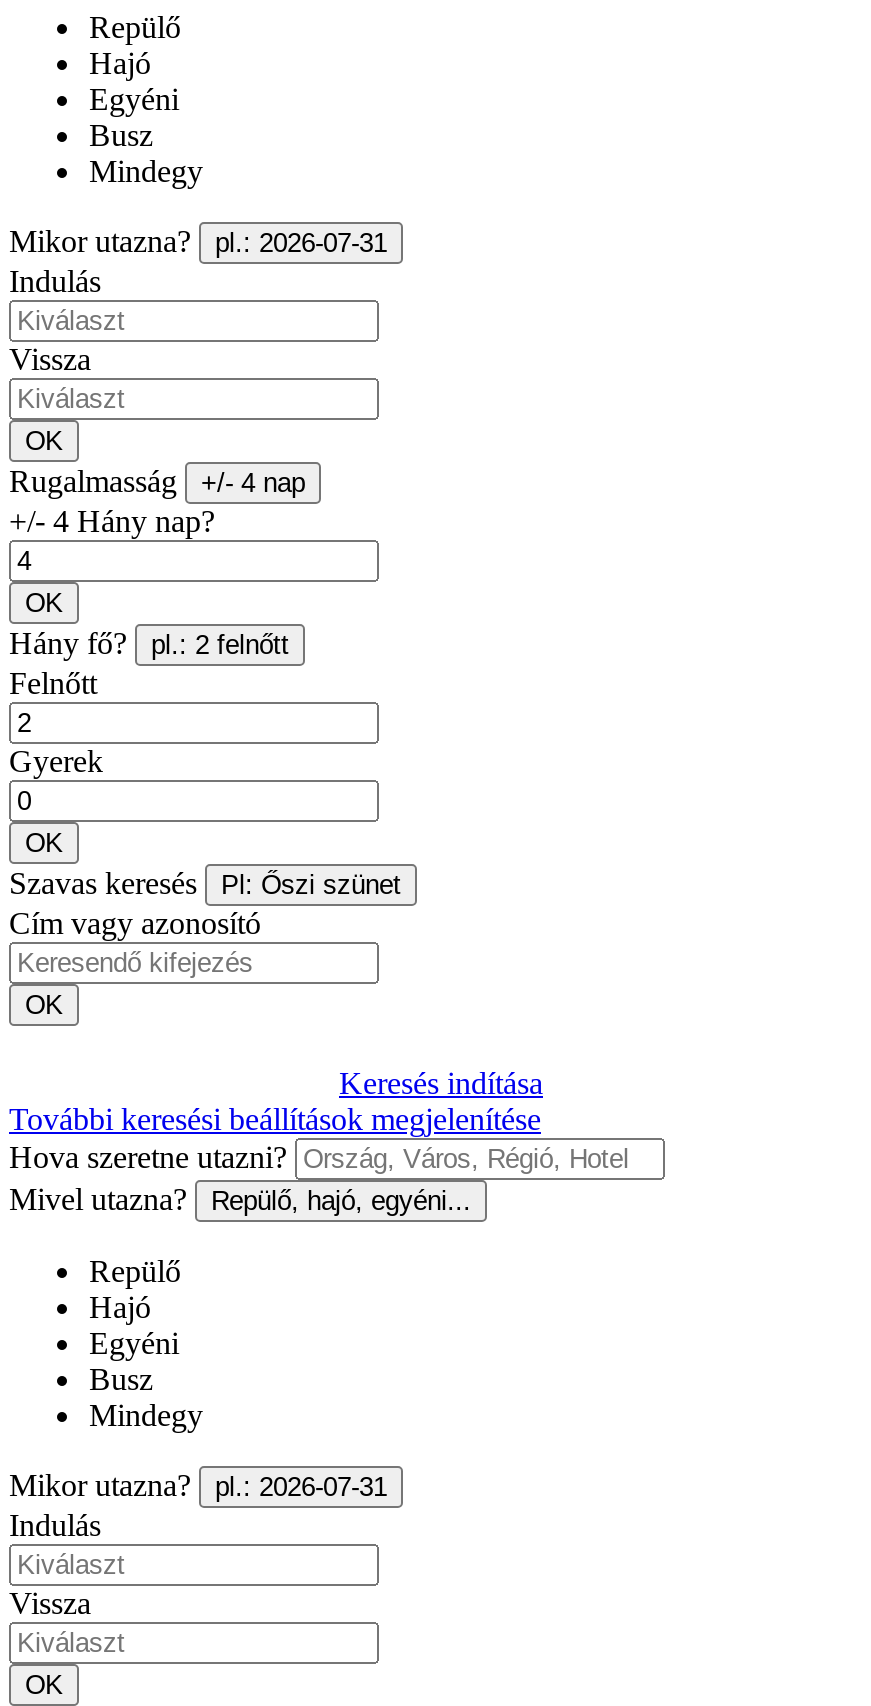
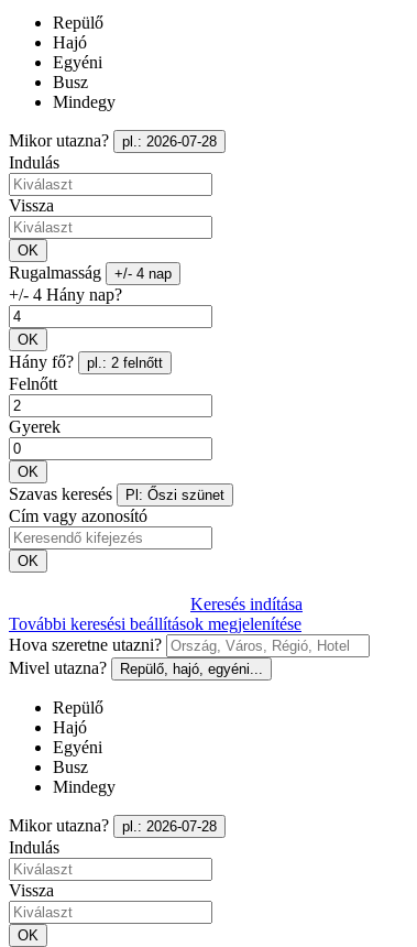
[9,224,387,258] Mikor utazna? pl.: 2026-07-31 -> [9,131,217,150] Mikor utazna? pl.: 2026-07-28
[9,1468,387,1502] Mikor utazna? pl.: 2026-07-31 -> [9,816,217,835] Mikor utazna? pl.: 2026-07-28

